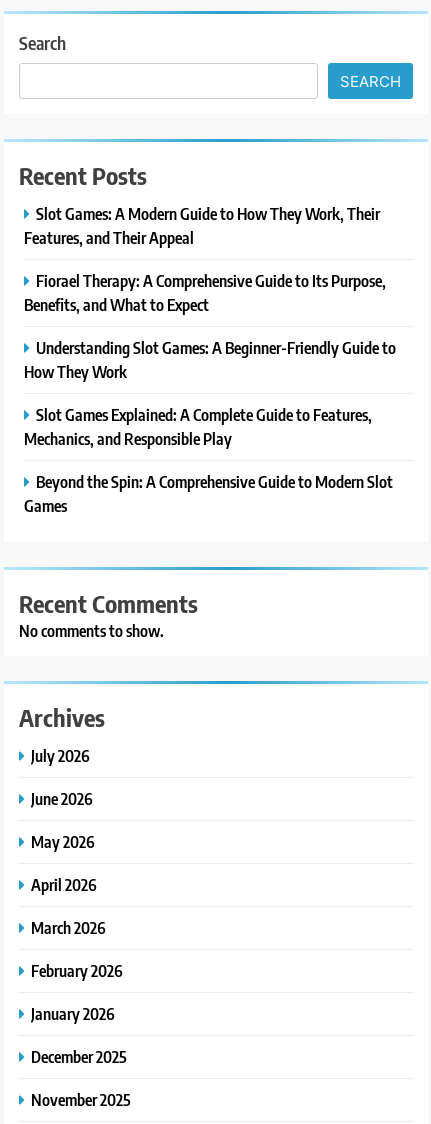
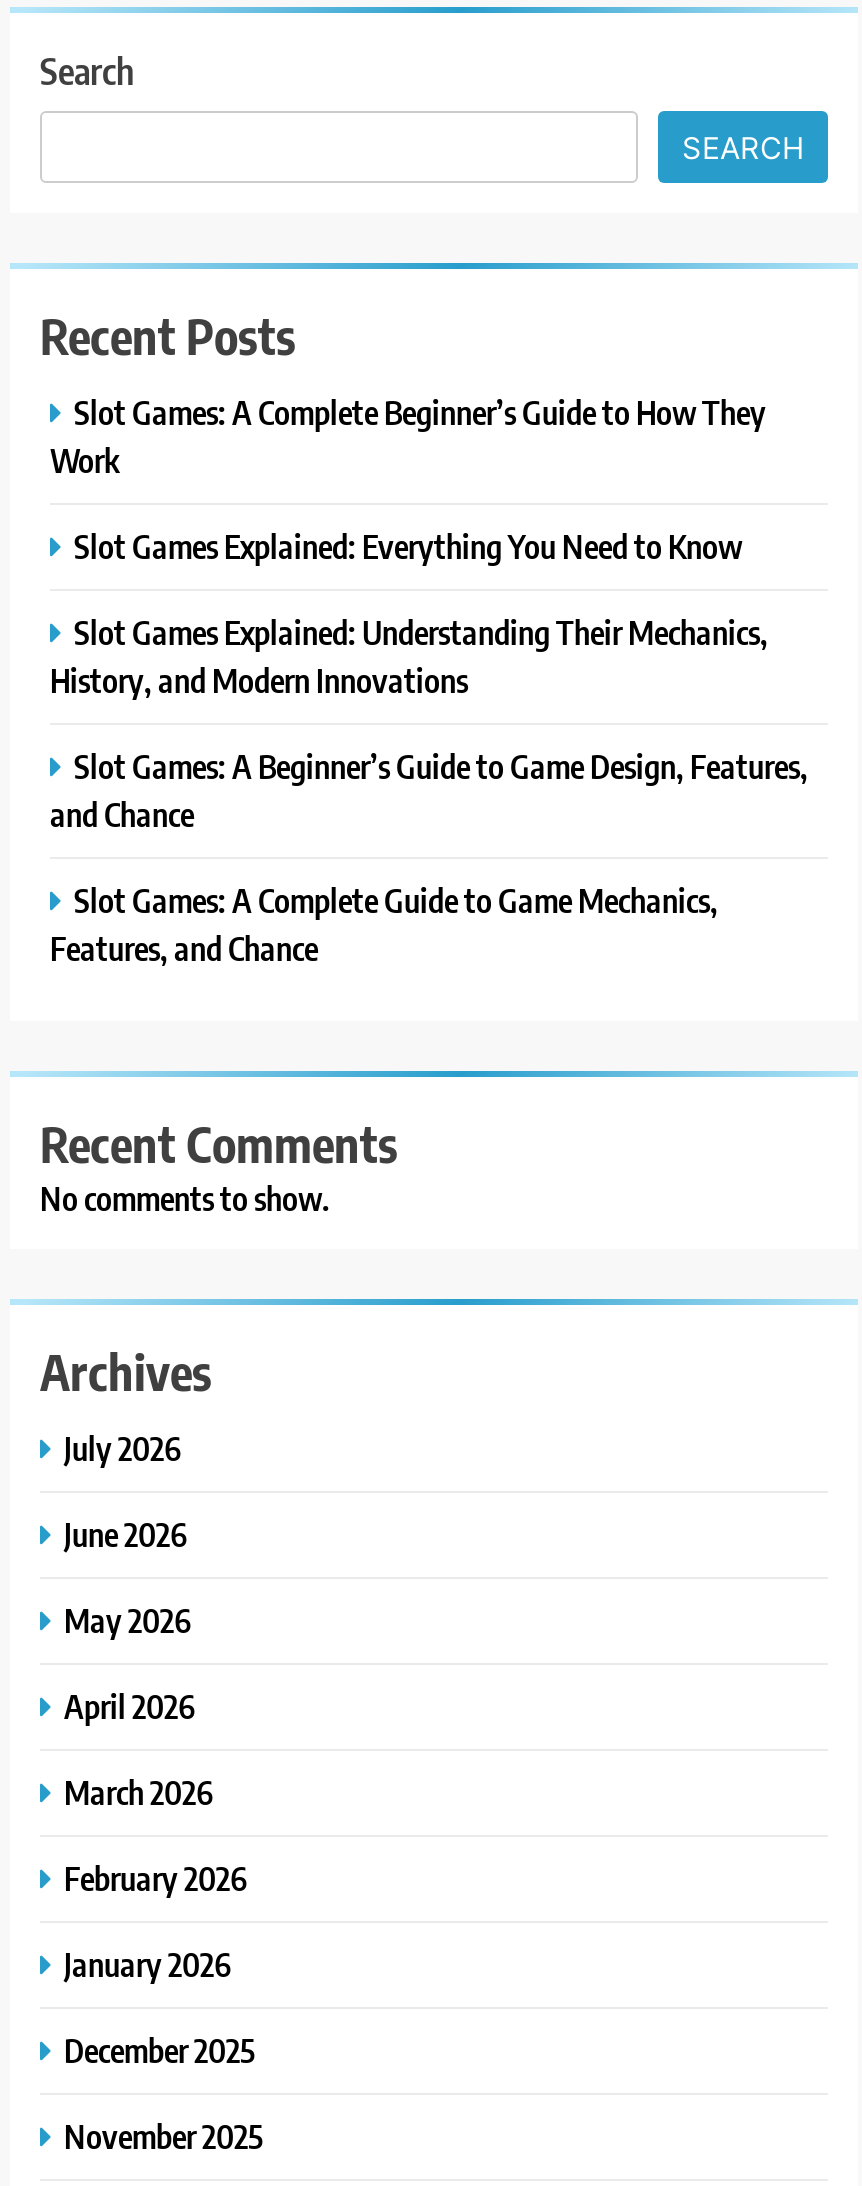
[24,203,380,248] Slot Games: A Modern Guide to How They Work, Their | Features, and Their Appeal -> [50,391,766,481] Slot Games: A Complete Beginner’s Guide to How They | Work
[24,270,386,315] Fiorael Therapy: A Comprehensive Guide to Its Purpose, | Benefits, and What to Expect -> [74,525,742,567] Slot Games Explained: Everything You Need to Know
[24,337,396,382] Understanding Slot Games: A Beginner-Friendly Guide to | How They Work -> [50,611,768,701] Slot Games Explained: Understanding Their Mechanics, | History, and Modern Innovations
[24,404,372,449] Slot Games Explained: A Complete Guide to Features, | Mechanics, and Responsible Play -> [50,745,808,835] Slot Games: A Beginner’s Guide to Game Design, Features, | and Chance
[24,471,393,516] Beyond the Spin: A Comprehensive Guide to Modern Slot | Games -> [50,879,718,969] Slot Games: A Complete Guide to Game Mechanics, | Features, and Chance

